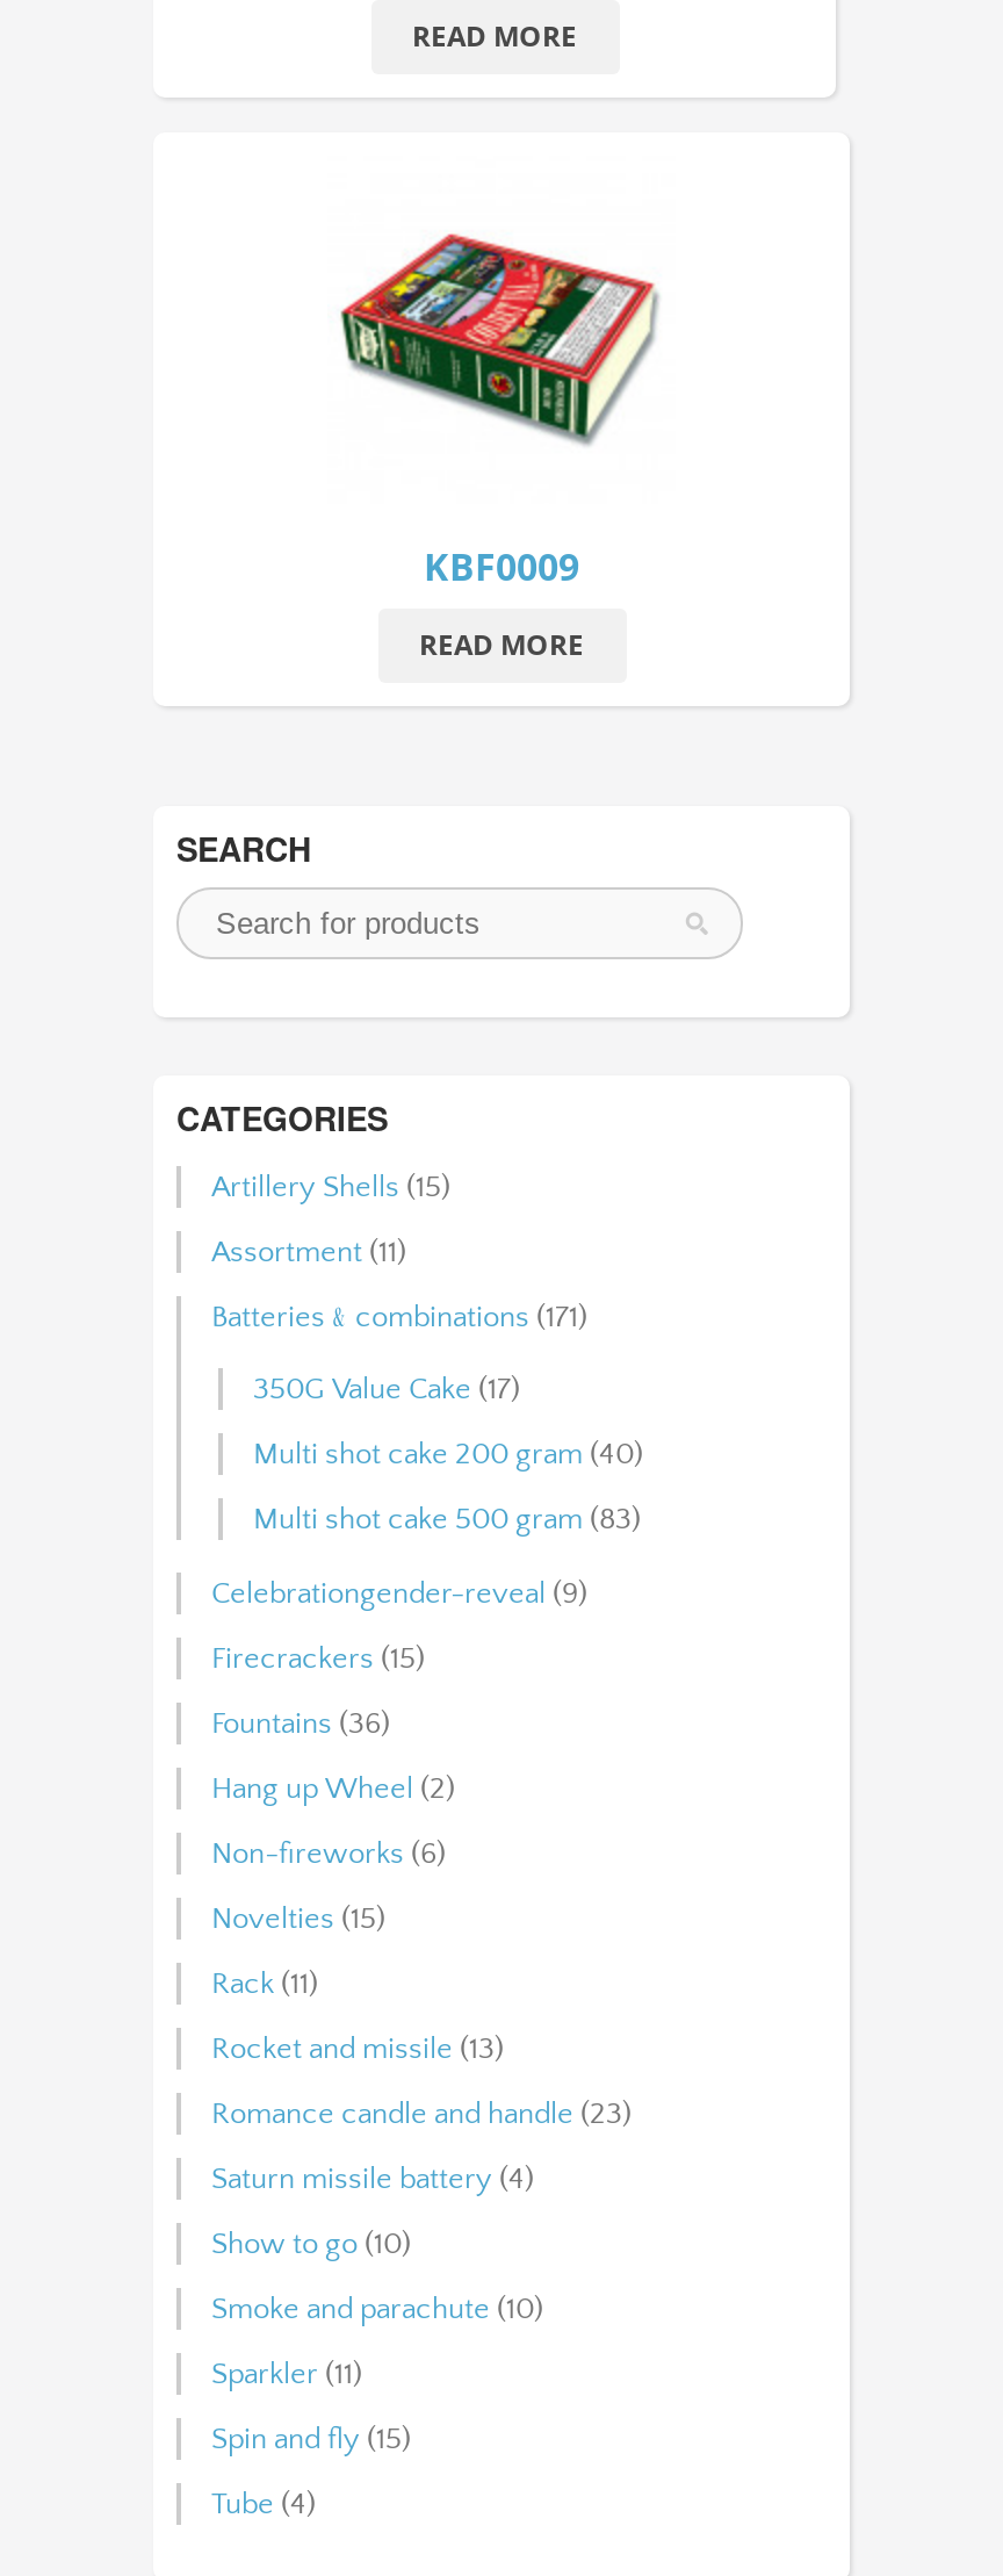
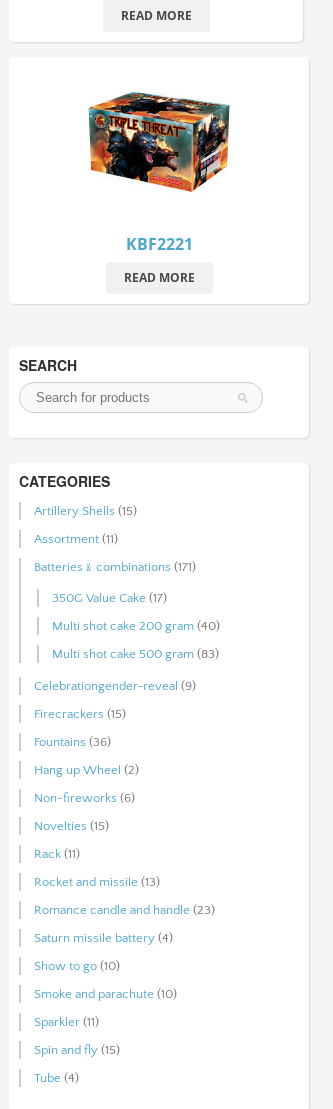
[339,214,666,446] [image] -> [88,91,231,193] [image]
[424,542,579,593] KBF0009 -> [125,233,192,255] KBF2221

